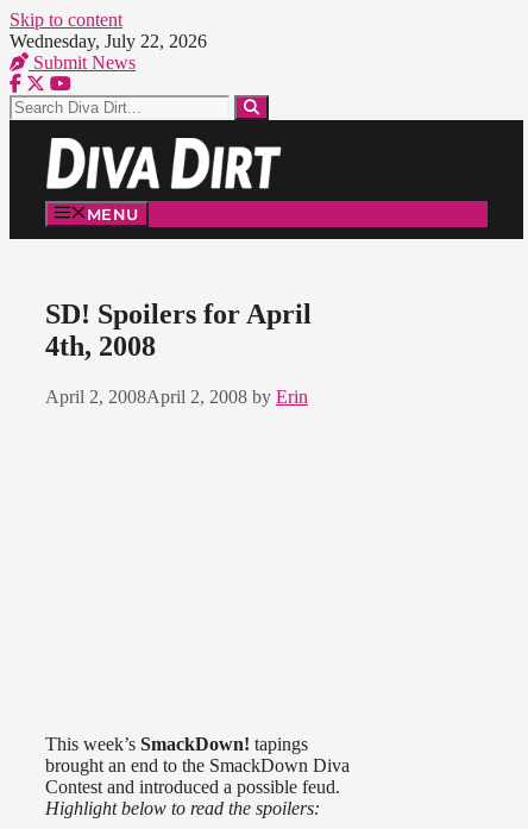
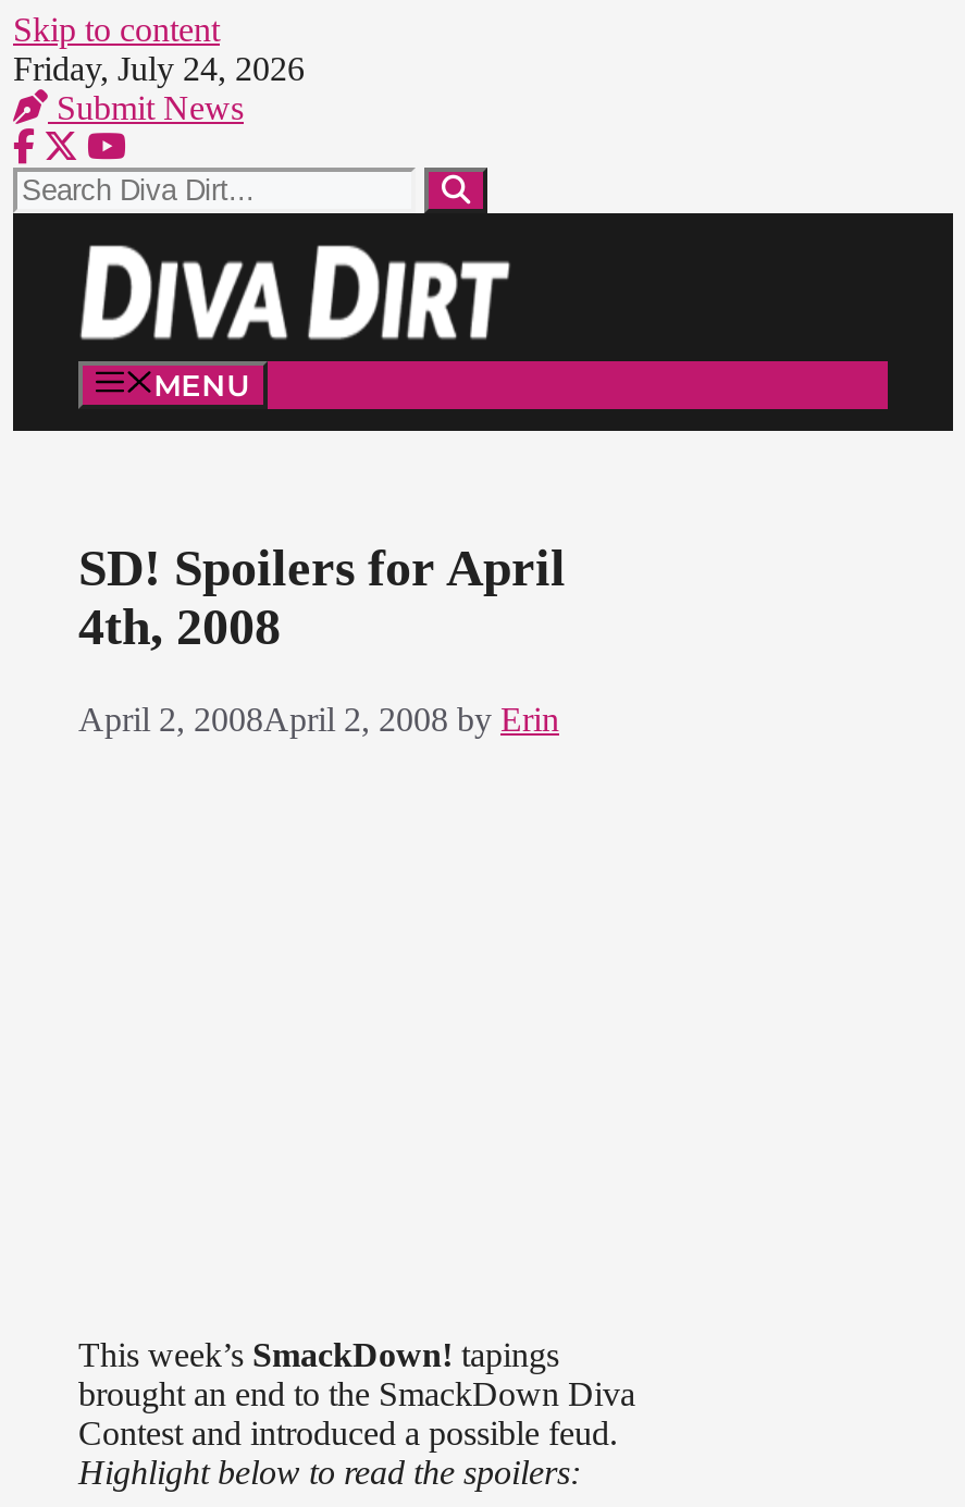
[10,31,207,51] Wednesday, July 22, 2026 -> [13,50,305,87] Friday, July 24, 2026

